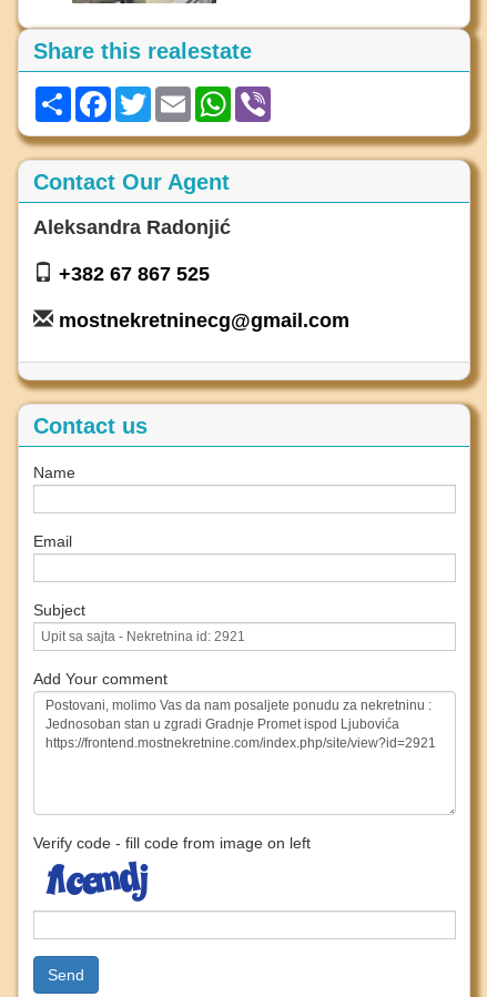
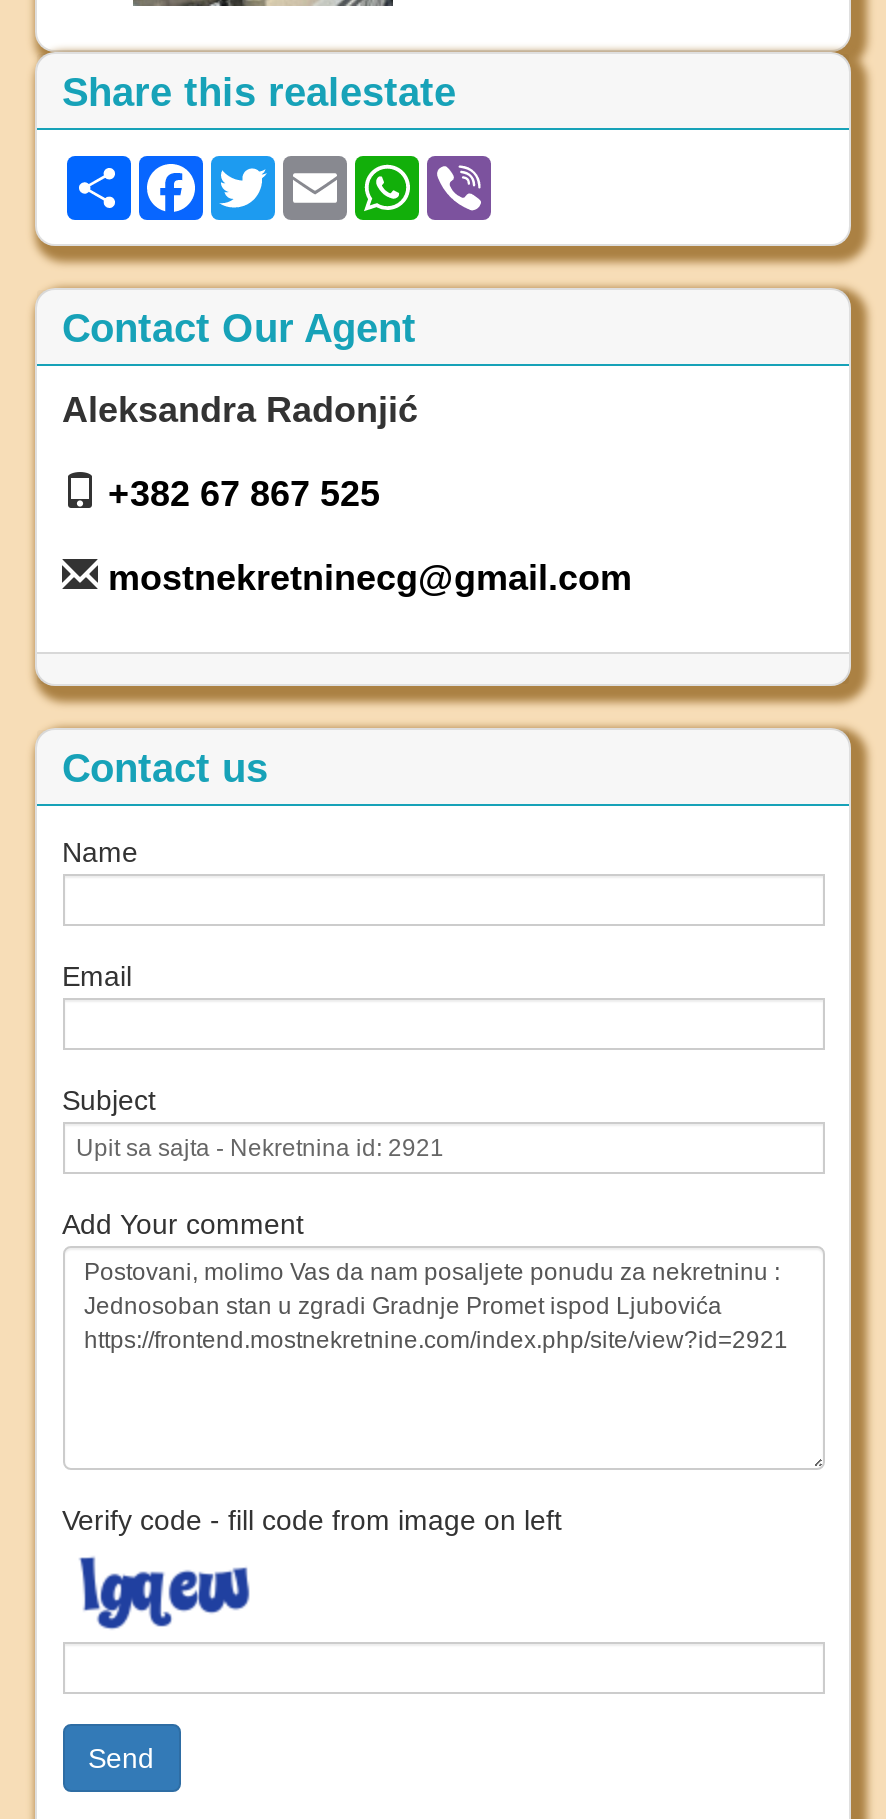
[43,861,149,903] [image] -> [79,1554,269,1632] [image]

